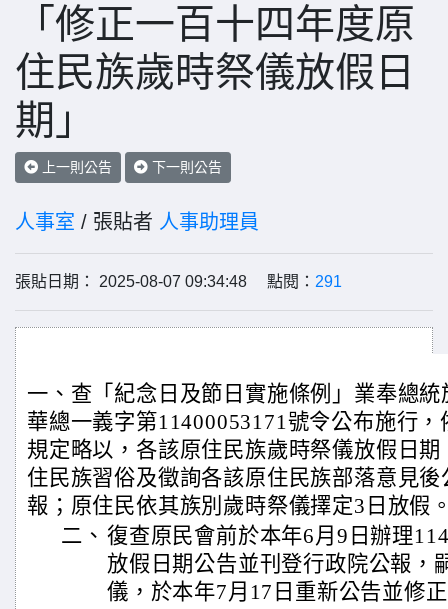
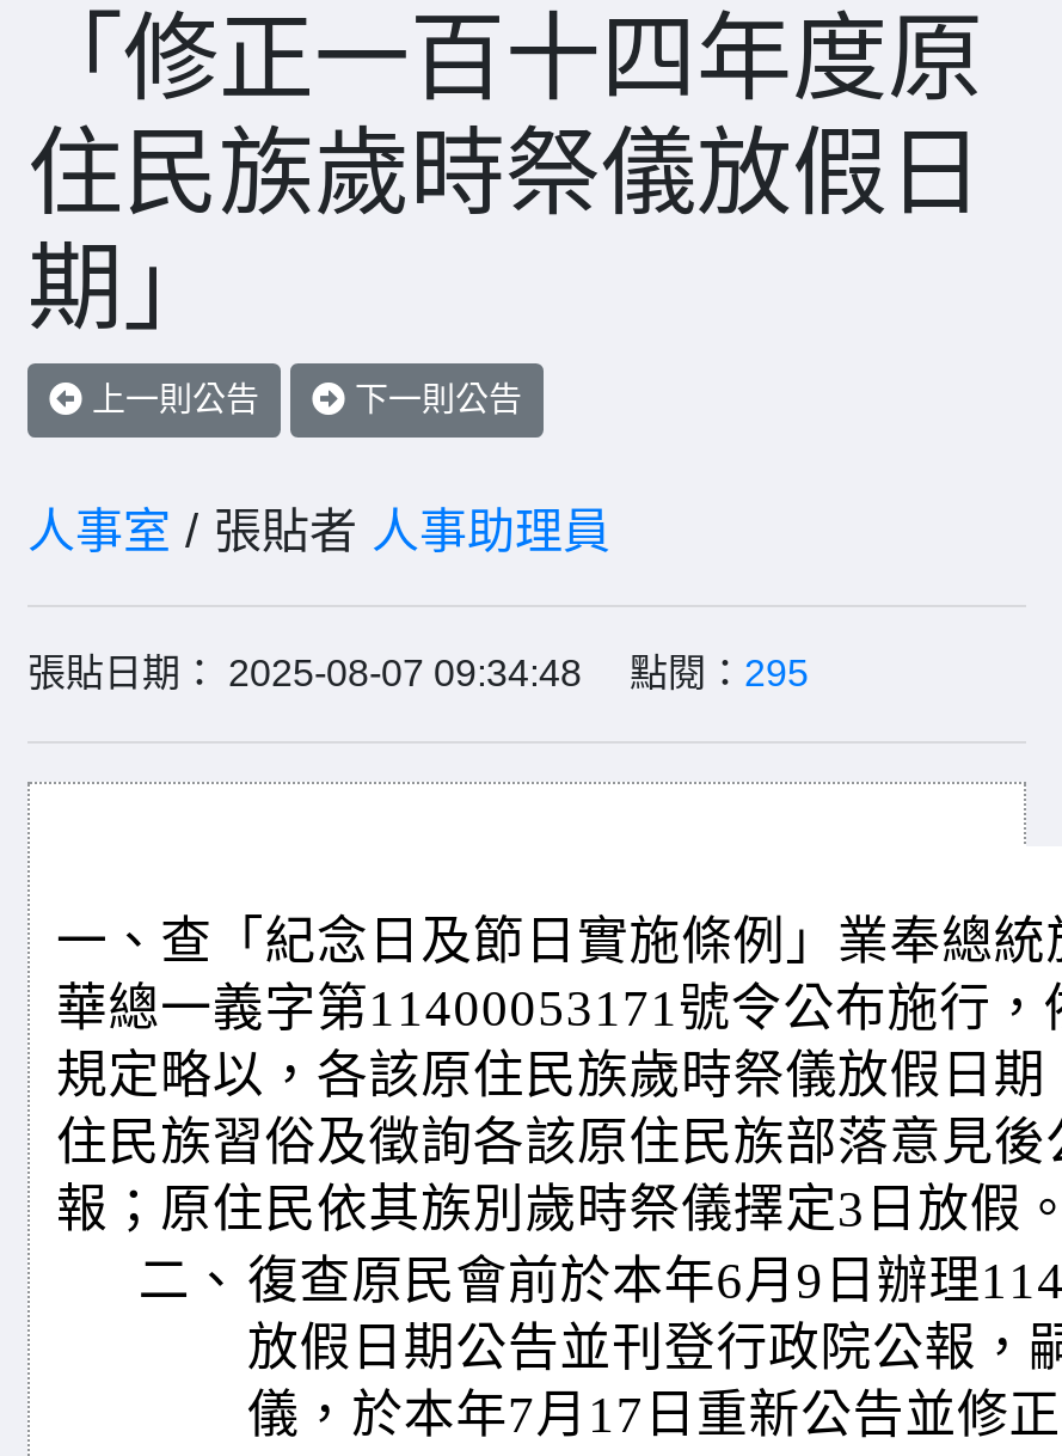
[15,273,342,290] 張貼日期： 2025-08-07 09:34:48 點閱：291 -> [27,653,809,693] 張貼日期： 2025-08-07 09:34:48 點閱：295

